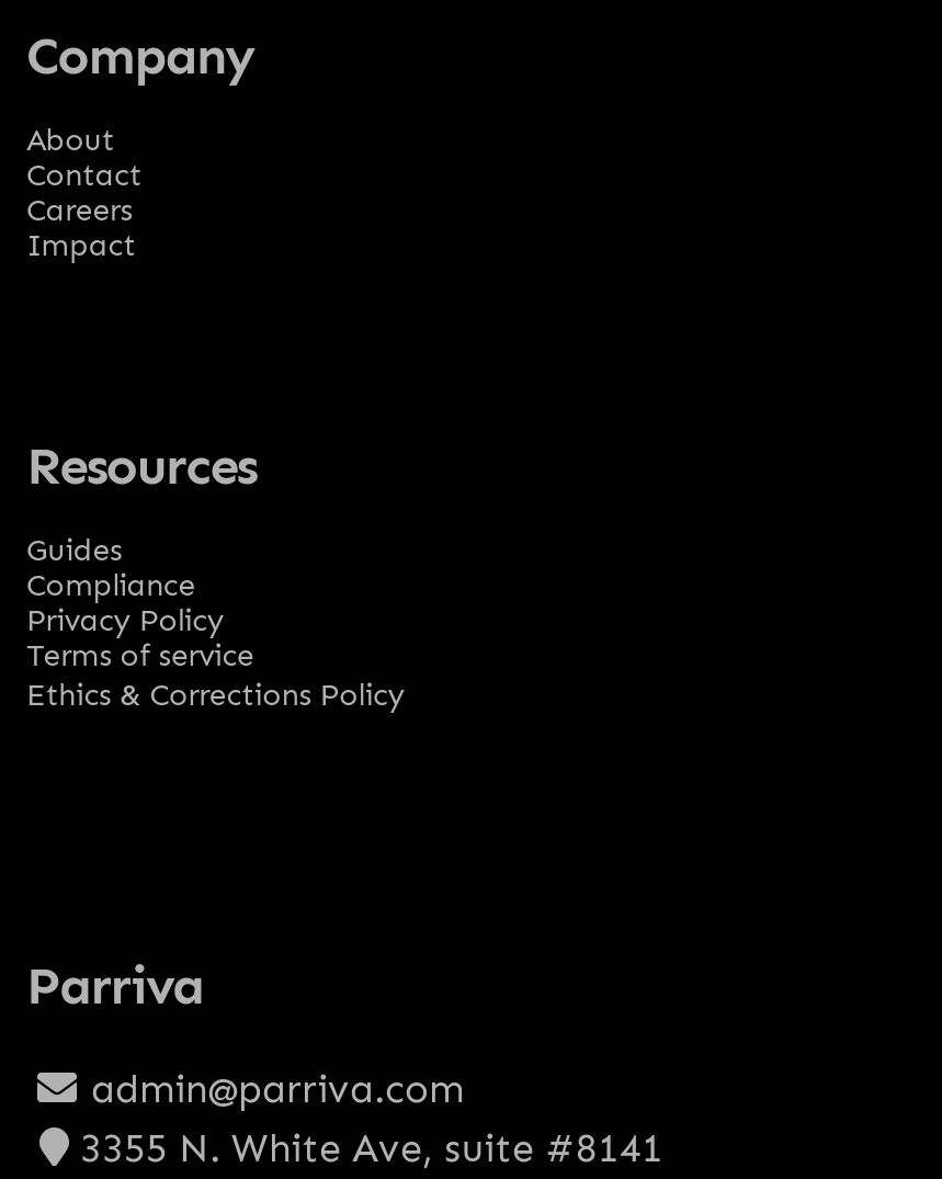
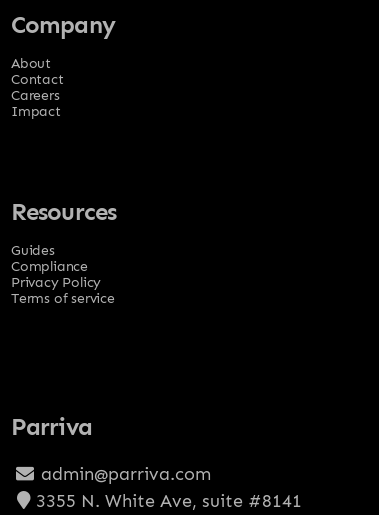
[26,674,405,711] Ethics & Corrections Policy -> none

